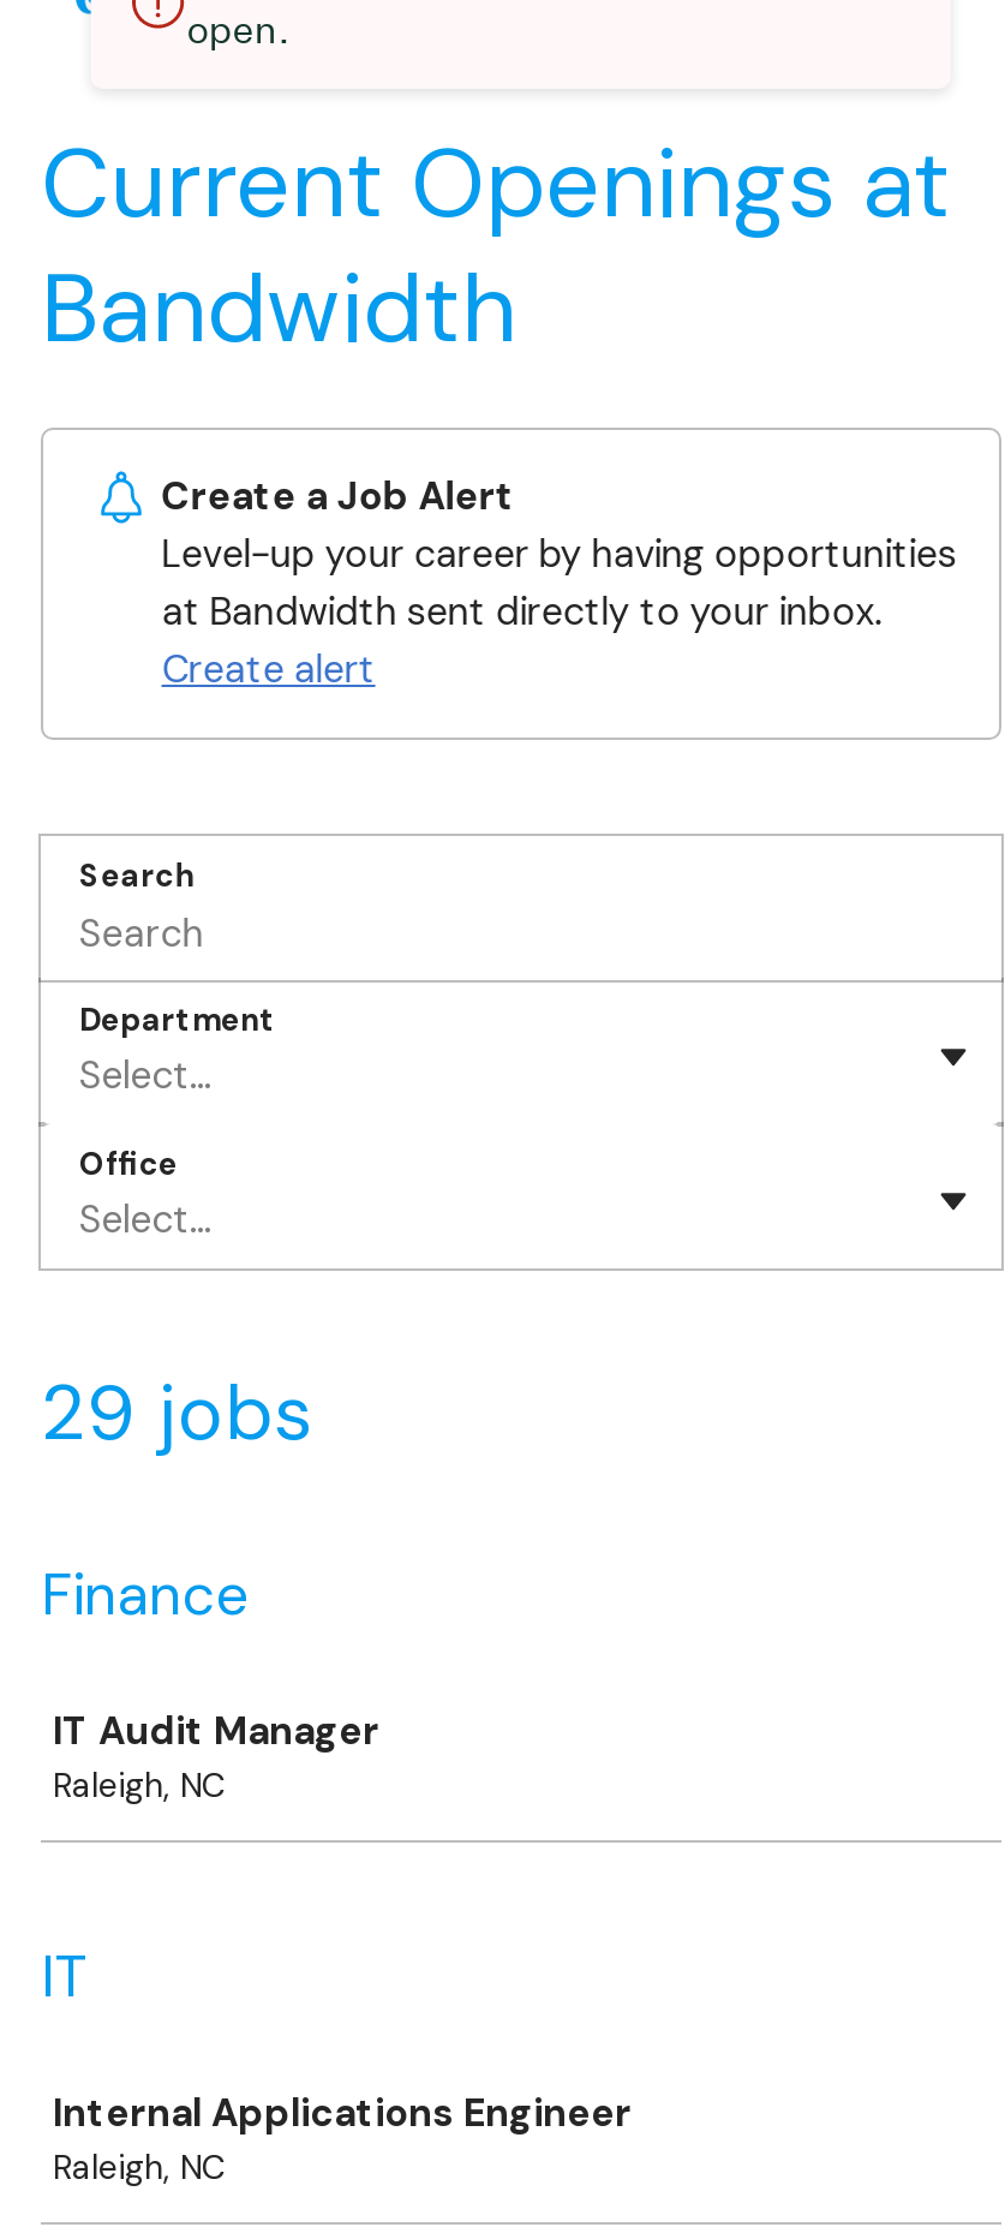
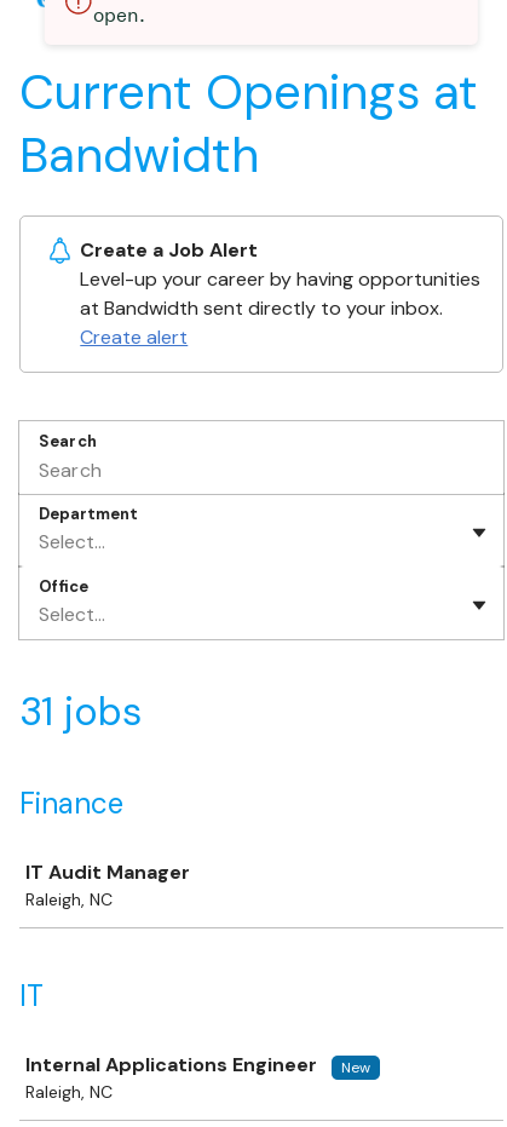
[41,1362,312,1463] 29 jobs -> [19,686,142,737] 31 jobs
none -> [341,1058,370,1077] New

